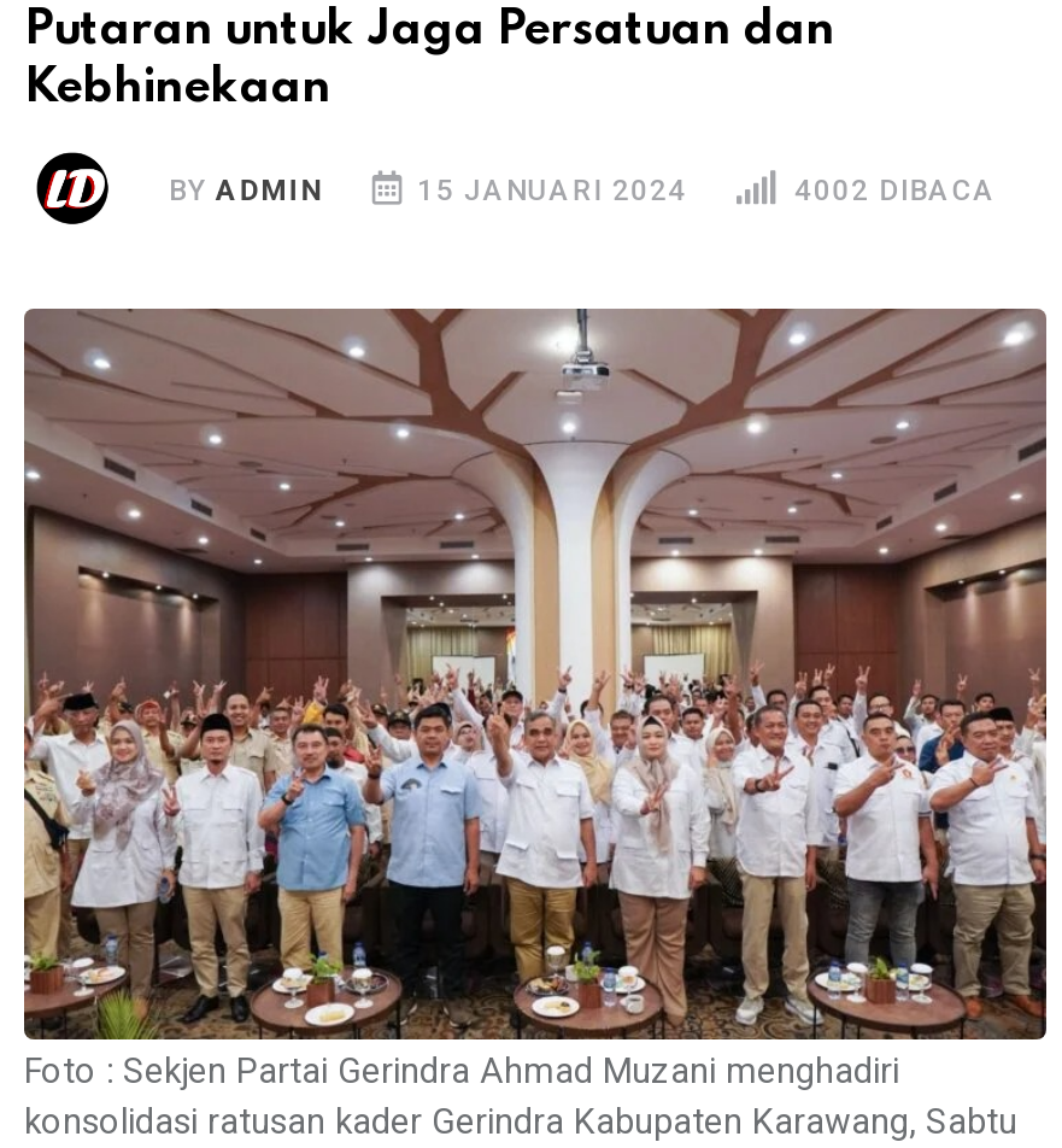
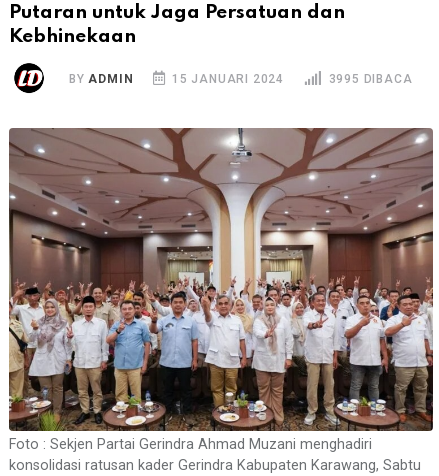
[785,173,997,207] 4002 DIBACA -> [325,72,412,86] 3995 DIBACA

